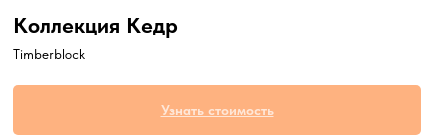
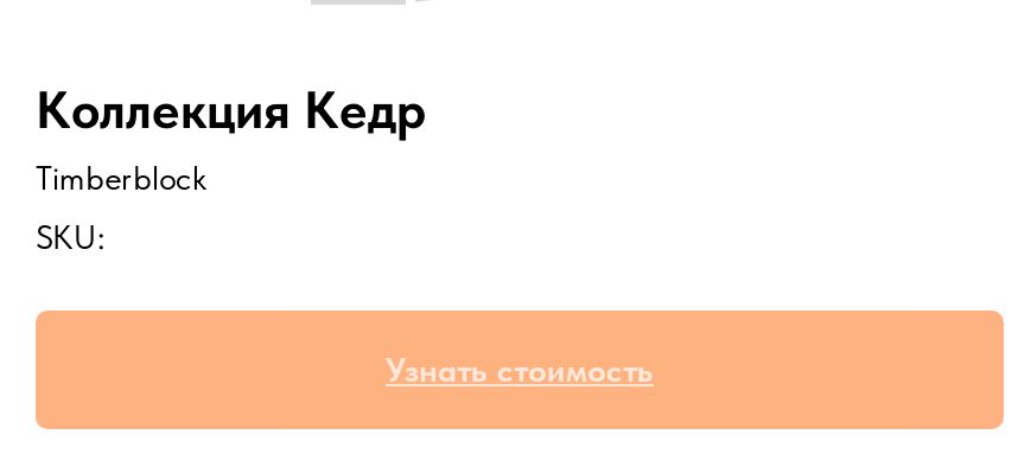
none -> [36,218,104,256] SKU:

